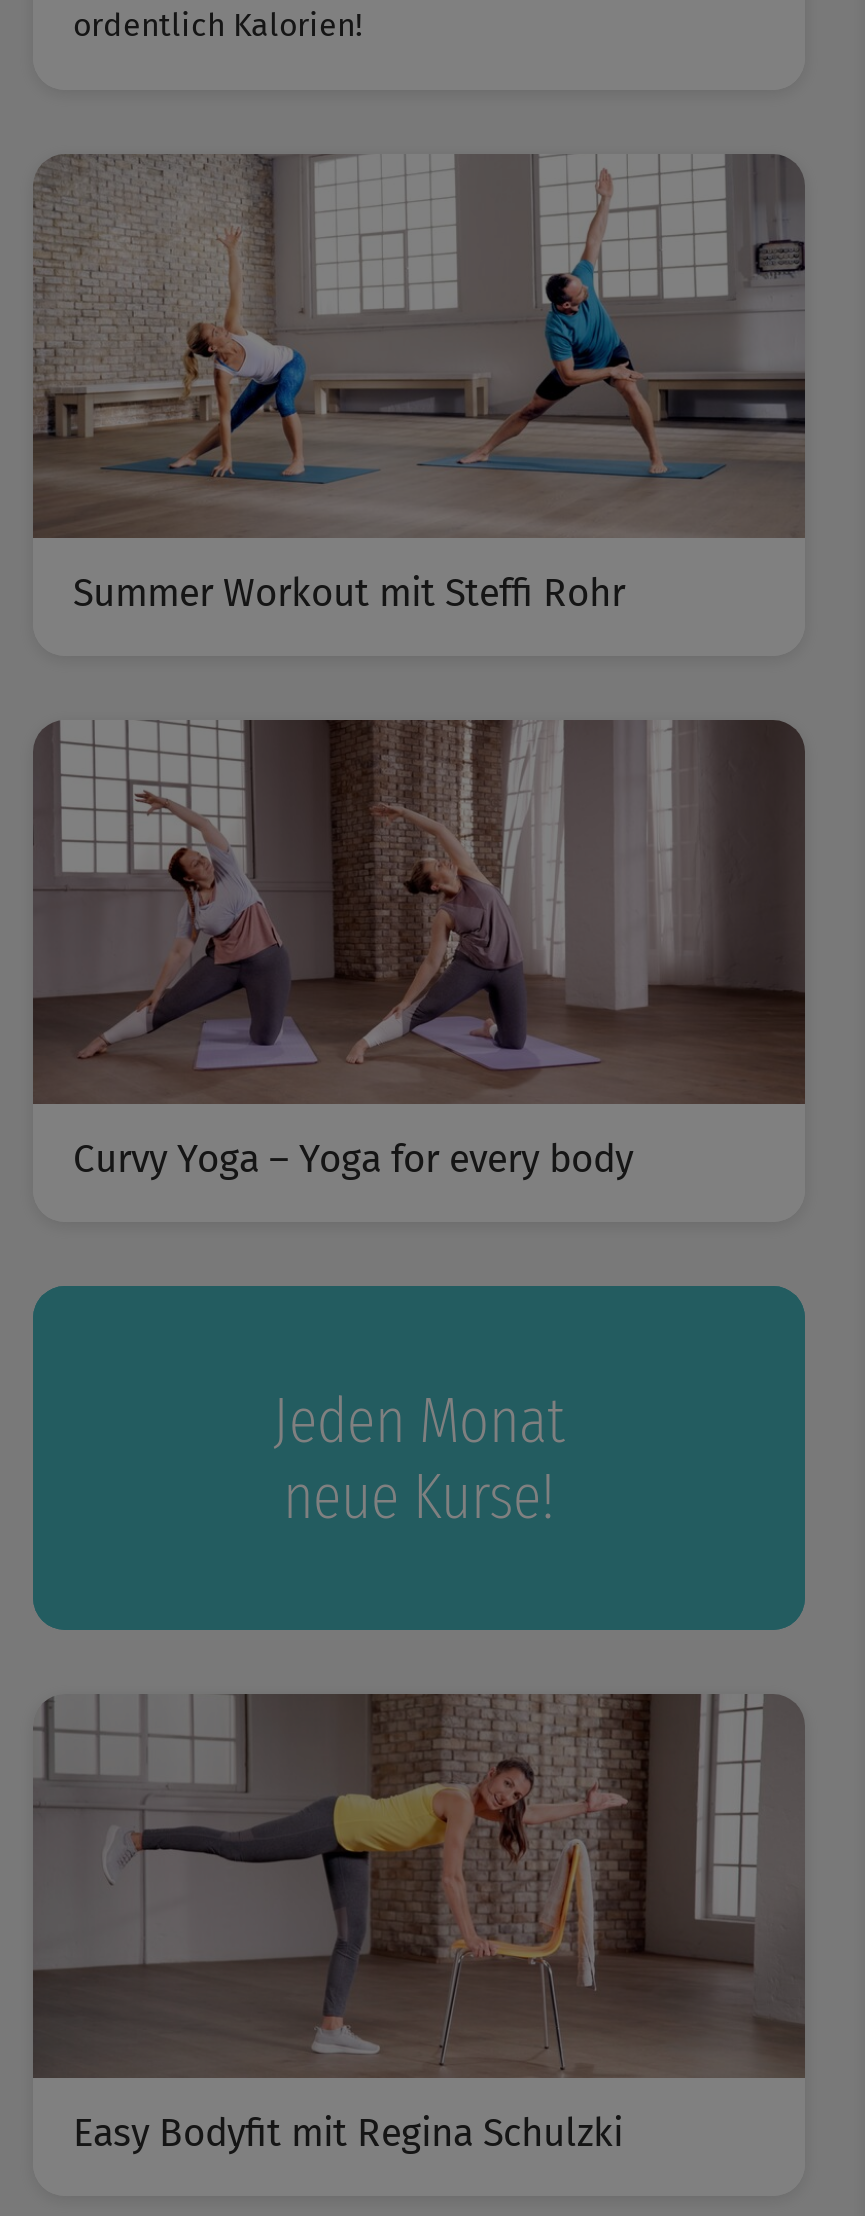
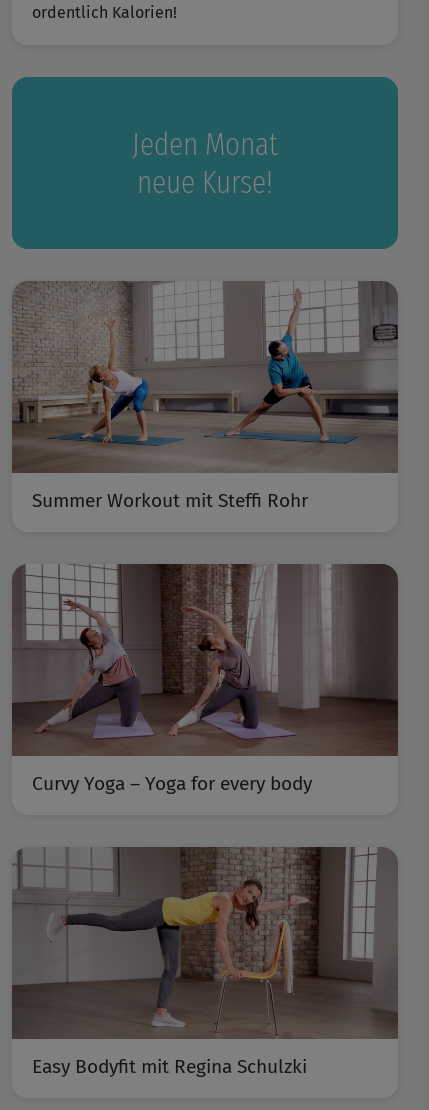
moved [31,152,807,615] -> [12,280,398,512]: [image] | Summer Workout mit Steffi Rohr
moved [31,716,807,1181] -> [11,563,399,795]: [image] | Curvy Yoga – Yoga for every body
moved [273,1381,565,1533] -> [132,125,278,201]: Jeden Monat | neue Kurse!

